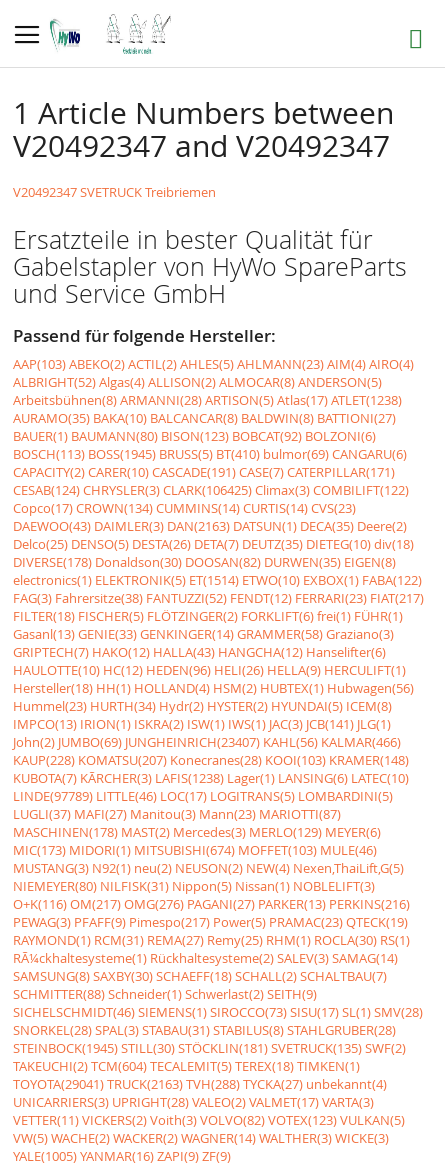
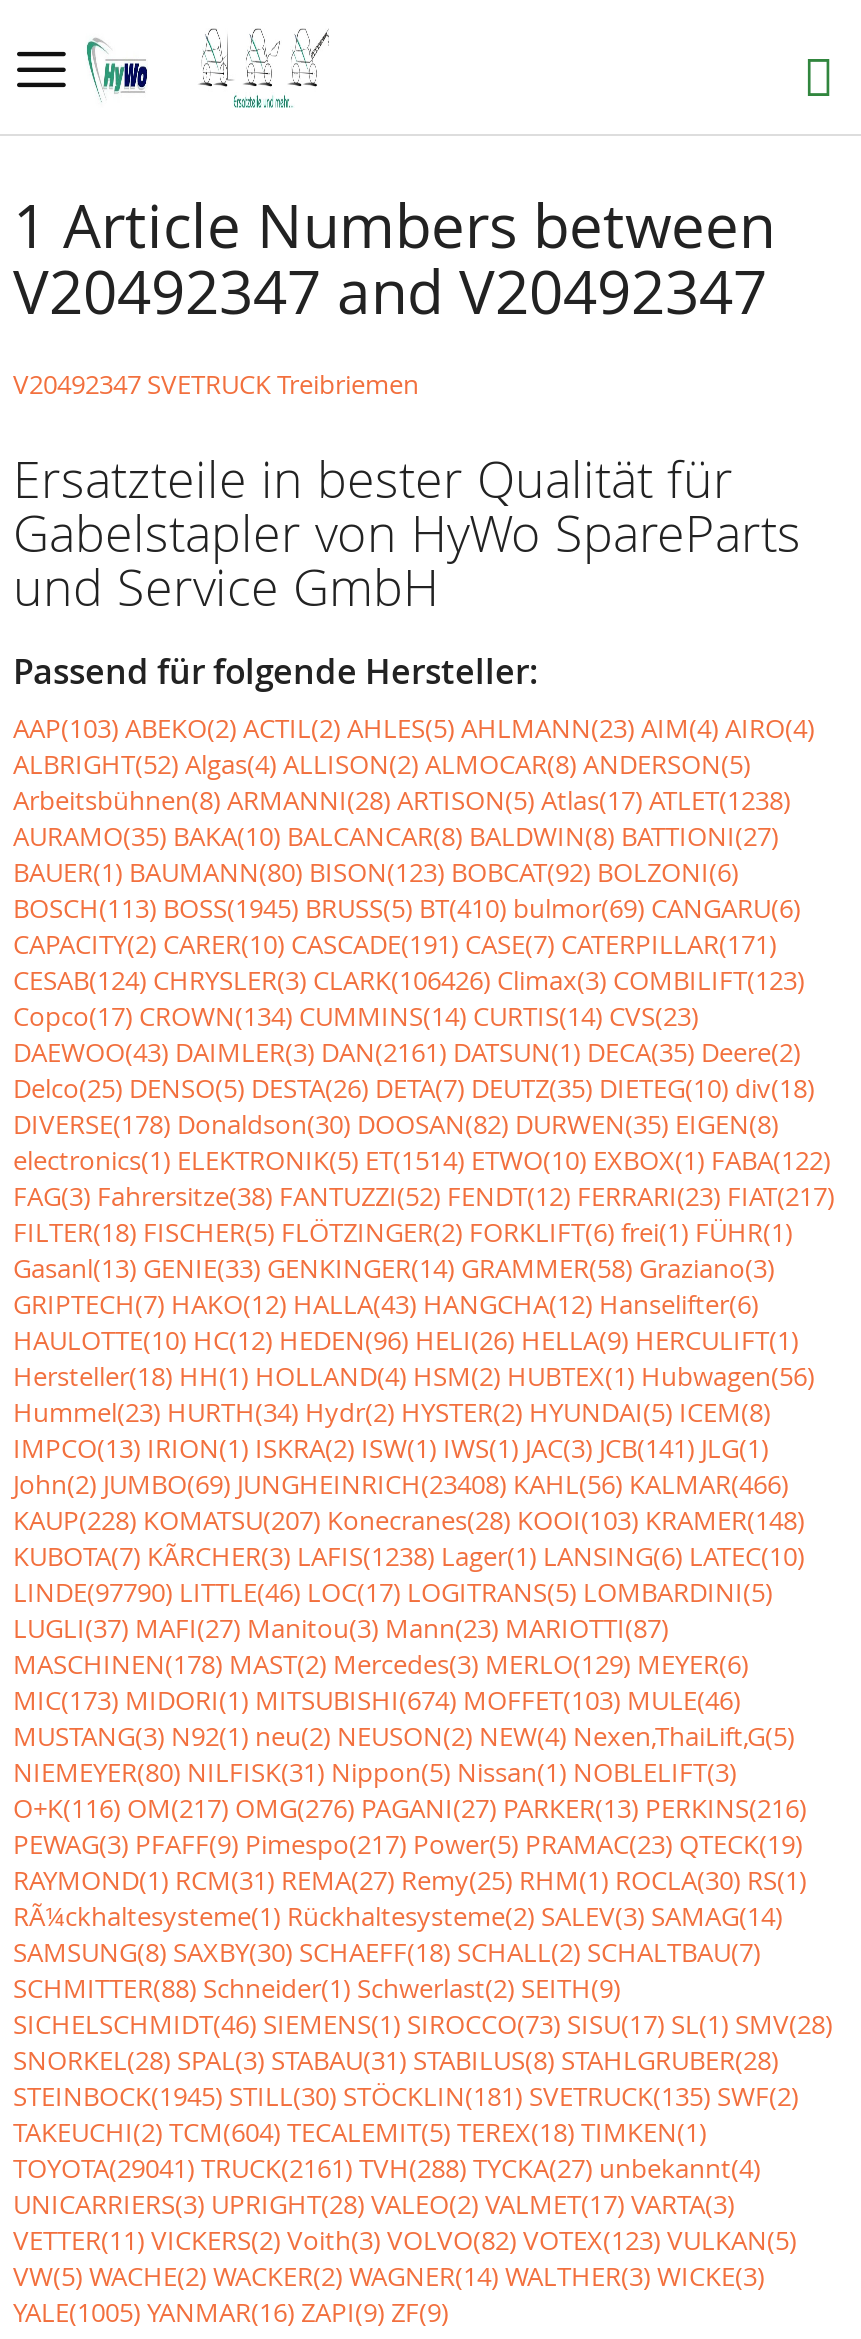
[13,481,409,499] CESAB(124) CHRYSLER(3) CLARK(106425) Climax(3) COMBILIFT(122) -> [13,962,805,998] CESAB(124) CHRYSLER(3) CLARK(106426) Climax(3) COMBILIFT(123)
[13,517,407,535] DAEWOO(43) DAIMLER(3) DAN(2163) DATSUN(1) DECA(35) Deere(2) -> [13,1034,801,1070] DAEWOO(43) DAIMLER(3) DAN(2161) DATSUN(1) DECA(35) Deere(2)
[13,733,401,751] John(2) JUMBO(69) JUNGHEINRICH(23407) KAHL(56) KALMAR(466) -> [13,1466,789,1502] John(2) JUMBO(69) JUNGHEINRICH(23408) KAHL(56) KALMAR(466)
[13,787,393,805] LINDE(97789) LITTLE(46) LOC(17) LOGITRANS(5) LOMBARDINI(5) -> [13,1574,773,1610] LINDE(97790) LITTLE(46) LOC(17) LOGITRANS(5) LOMBARDINI(5)
[13,1075,387,1093] TOYOTA(29041) TRUCK(2163) TVH(288) TYCKA(27) unbekannt(4) -> [13,2150,761,2186] TOYOTA(29041) TRUCK(2161) TVH(288) TYCKA(27) unbekannt(4)

